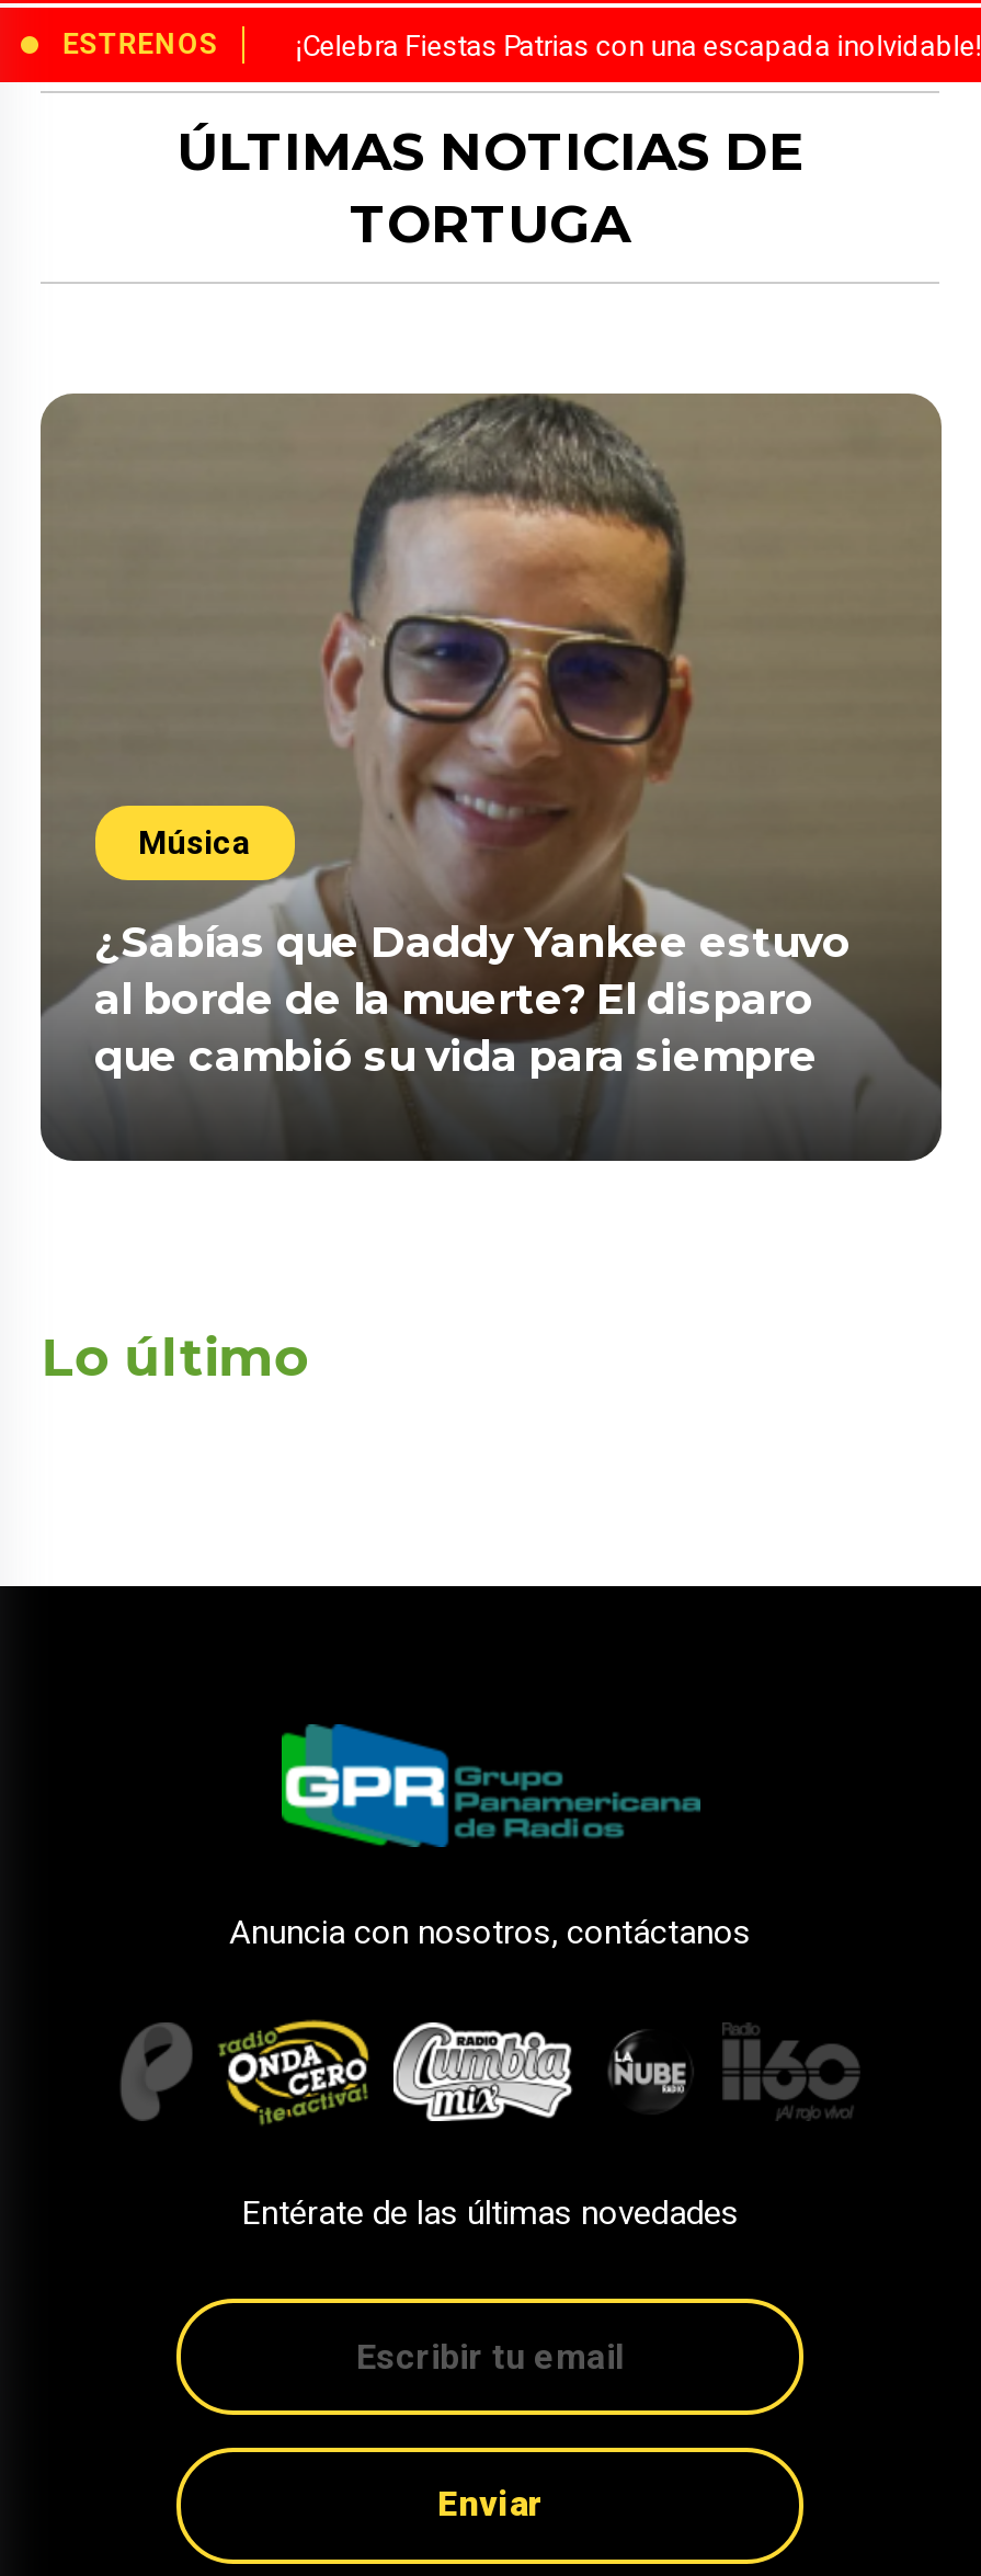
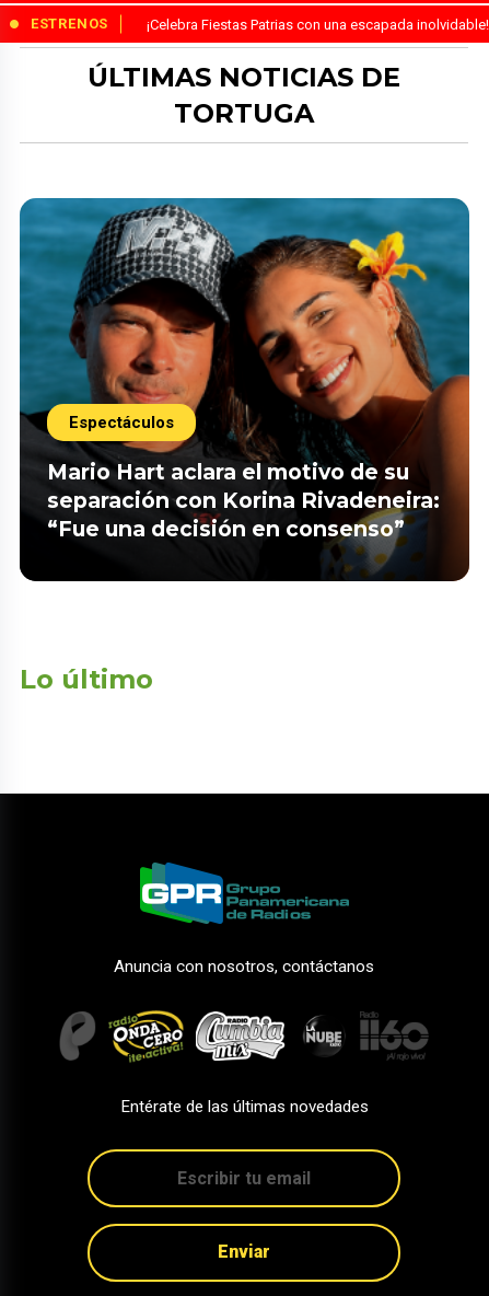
[38,391,944,1161] [image] | Música -> [19,197,470,580] [image] | Espectáculos
[94,916,851,1083] ¿Sabías que Daddy Yankee estuvo | al borde de la muerte? El disparo | que cambió su vida para siempre -> [46,459,439,542] Mario Hart aclara el motivo de su | separación con Korina Rivadeneira: | “Fue una decisión en consenso”

